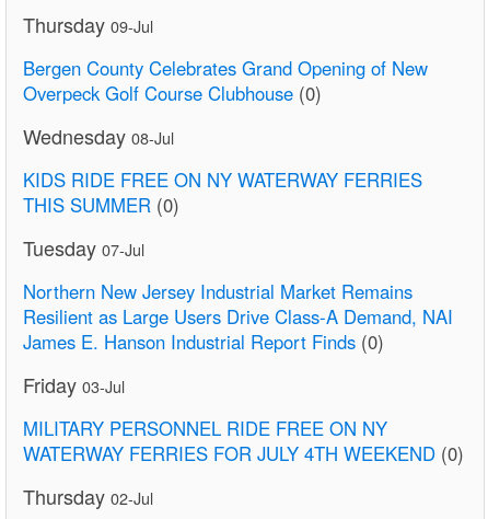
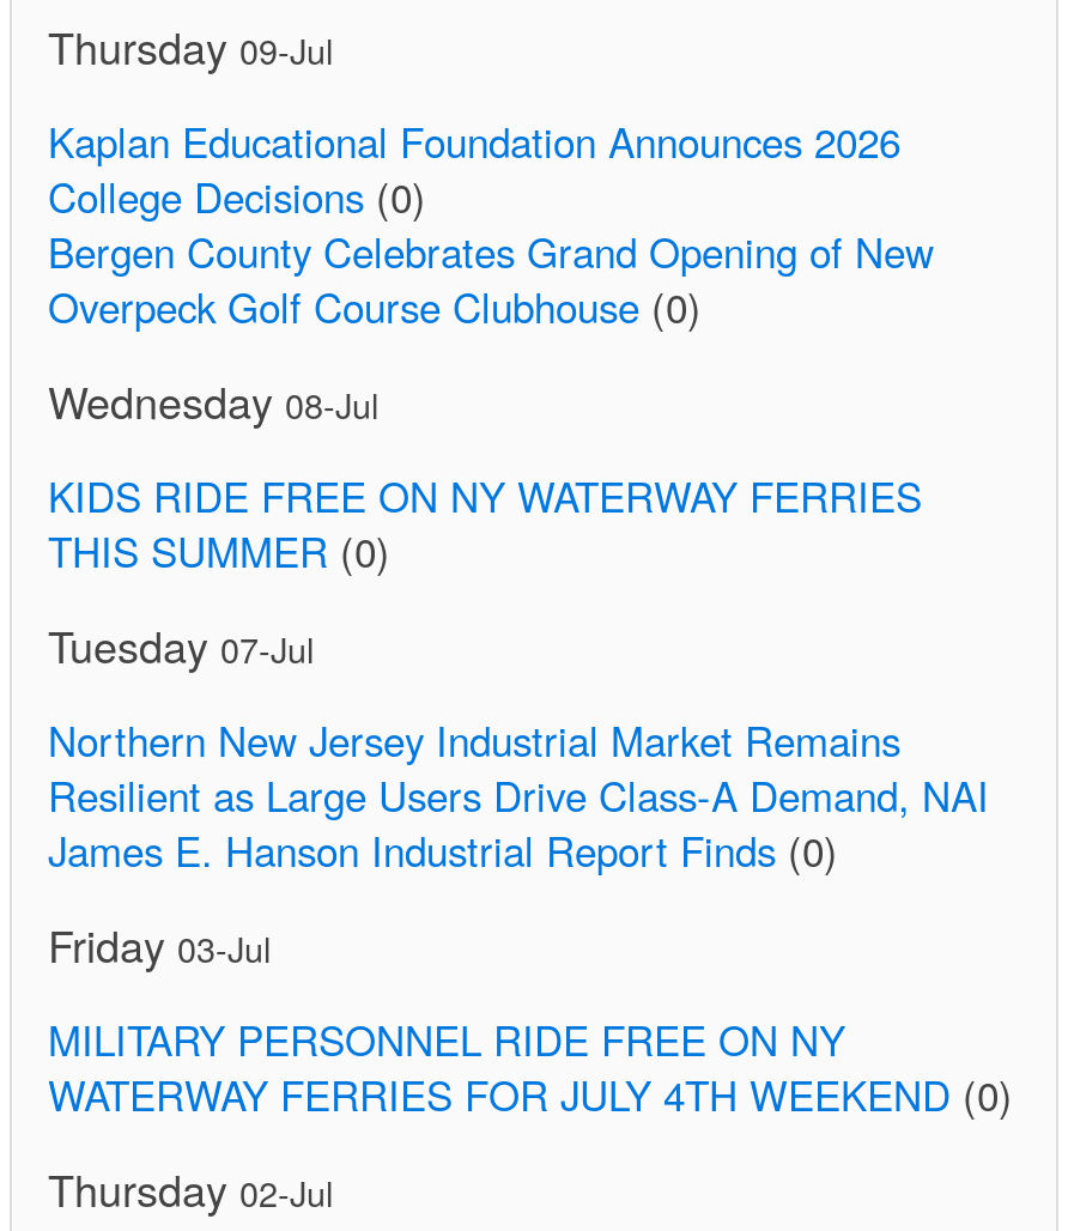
none -> [48,112,900,224] Kaplan Educational Foundation Announces 2026 | College Decisions (0)

